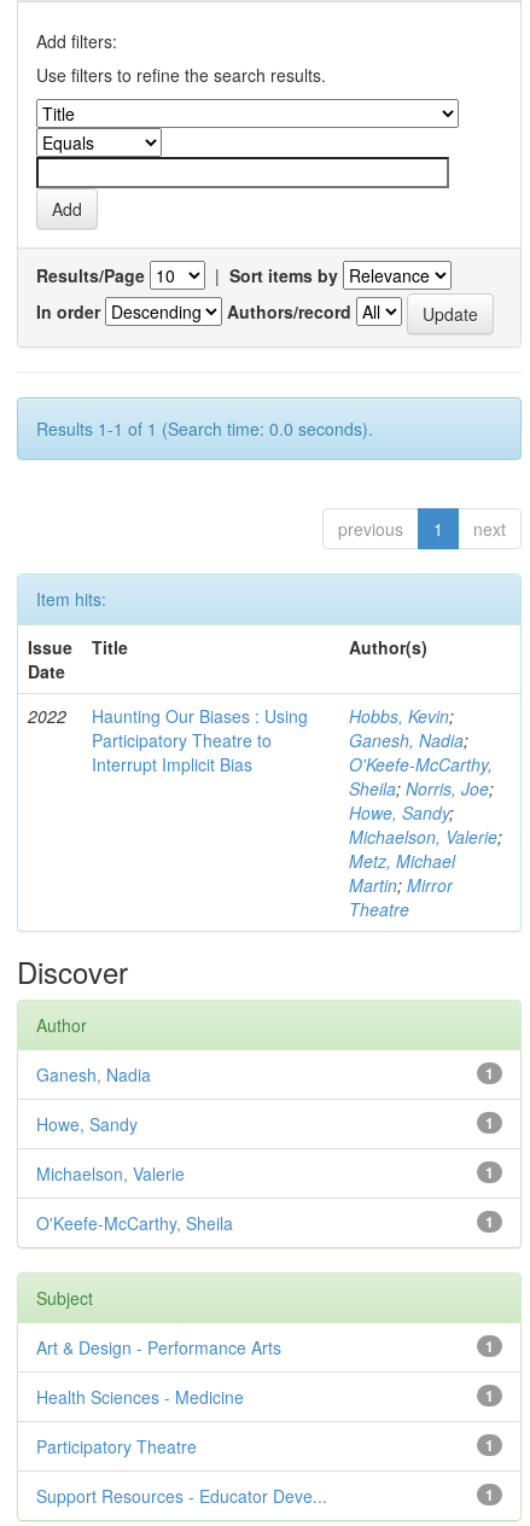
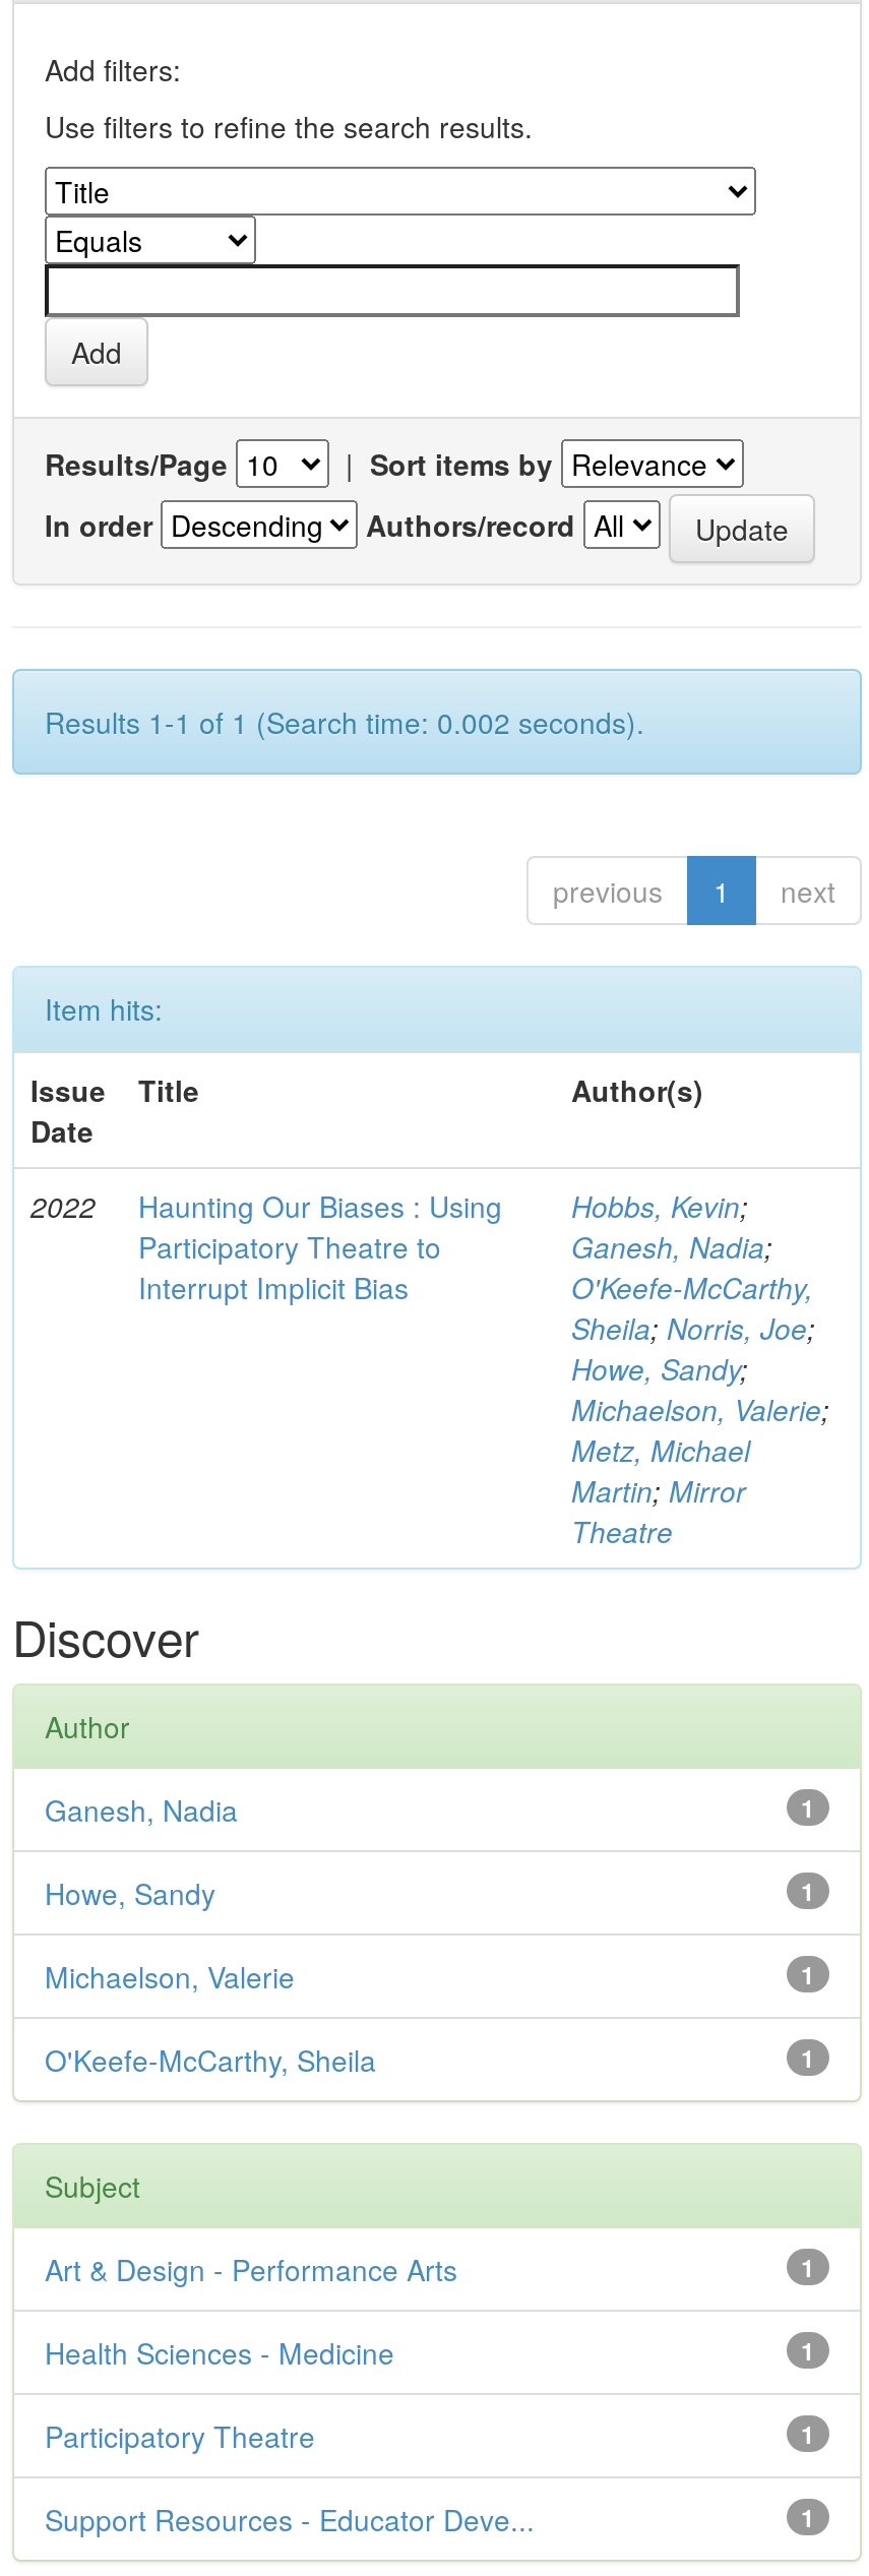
[36,417,373,441] Results 1-1 of 1 (Search time: 0.0 seconds). -> [45,701,644,742] Results 1-1 of 1 (Search time: 0.002 seconds).

